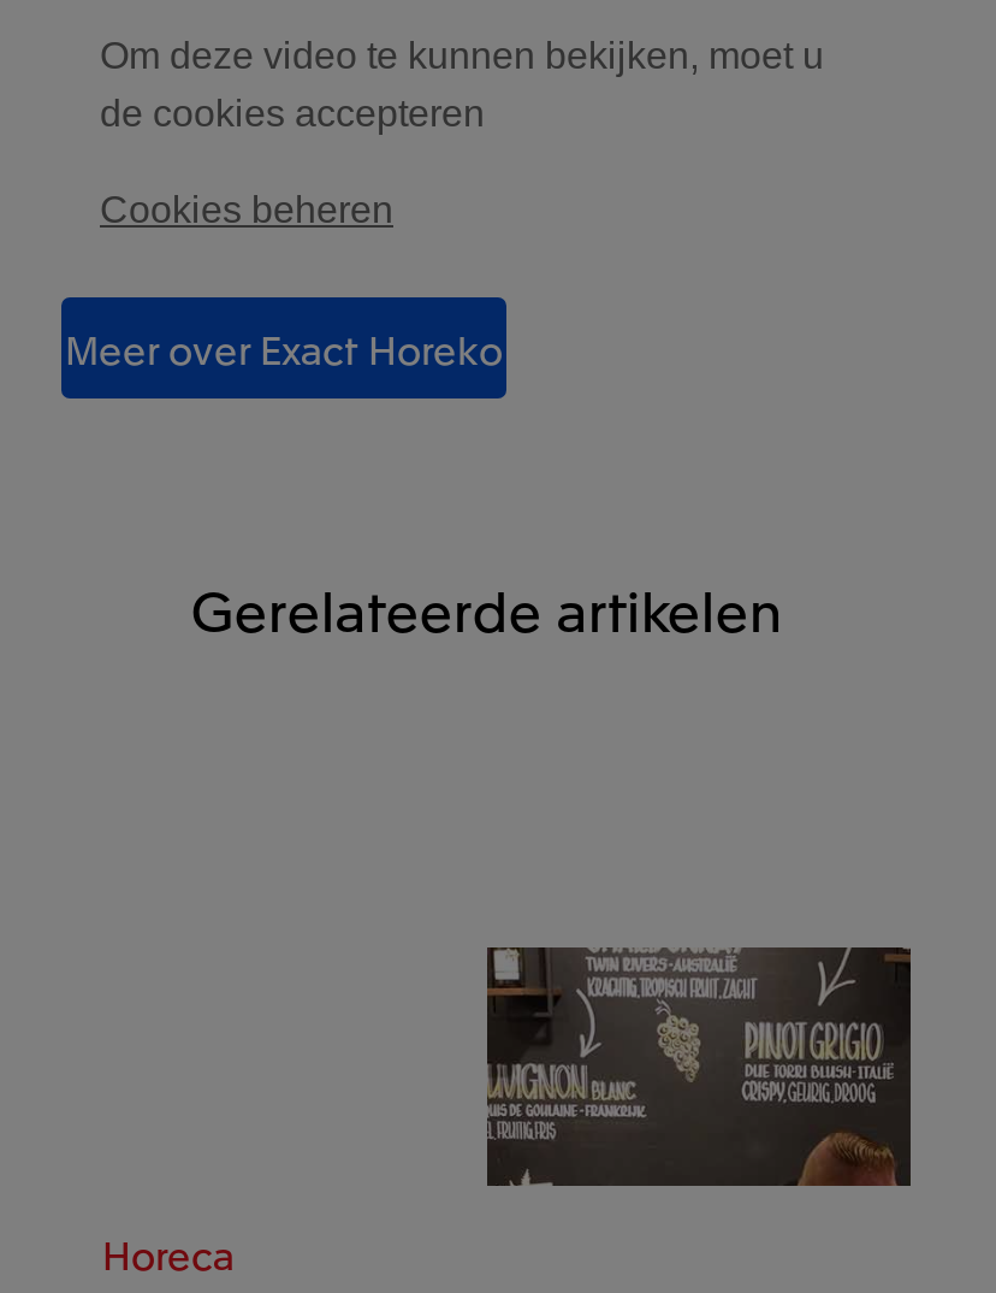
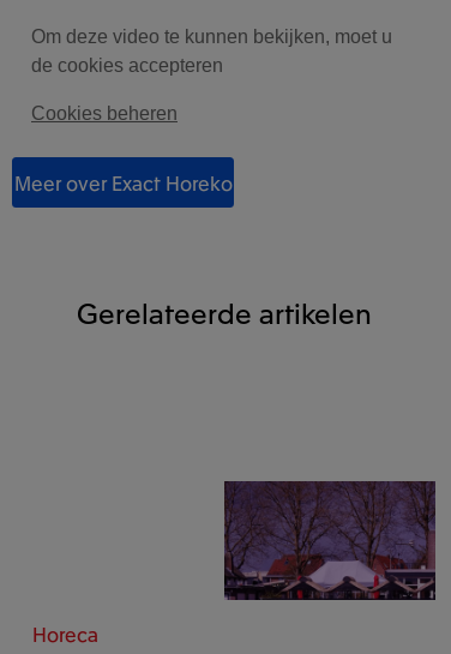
[485,947,913,1188] [image] -> [223,480,437,601] [image]

